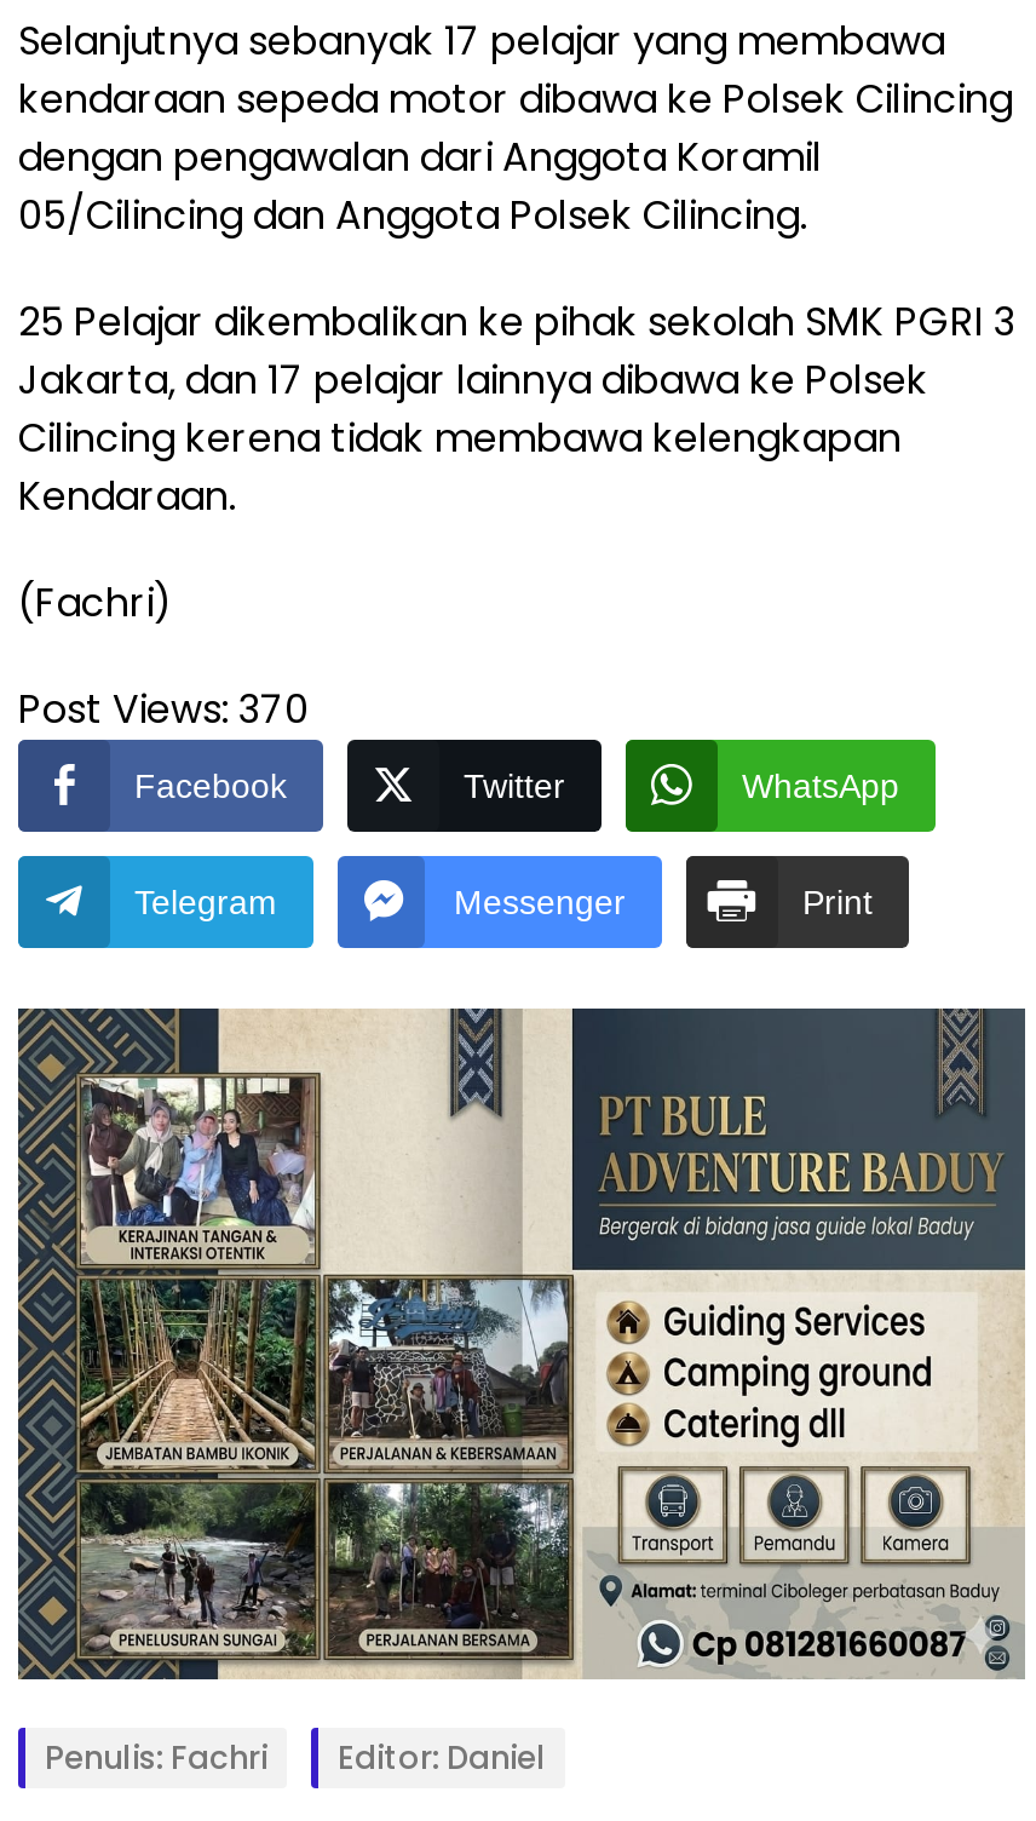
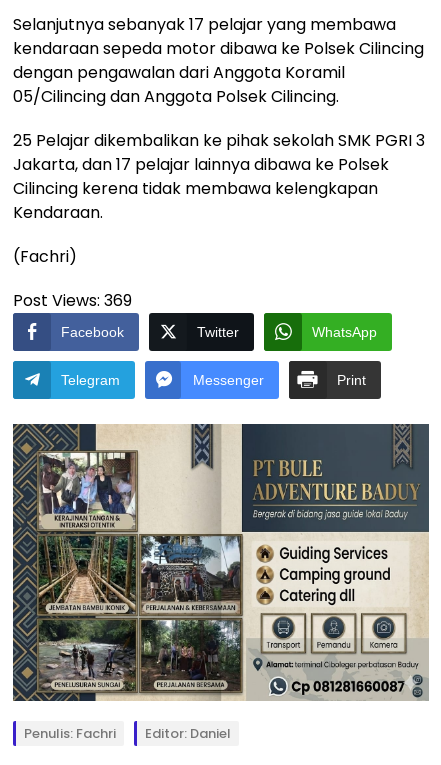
[18,681,309,737] Post Views: 370 -> [13,289,132,312] Post Views: 369

